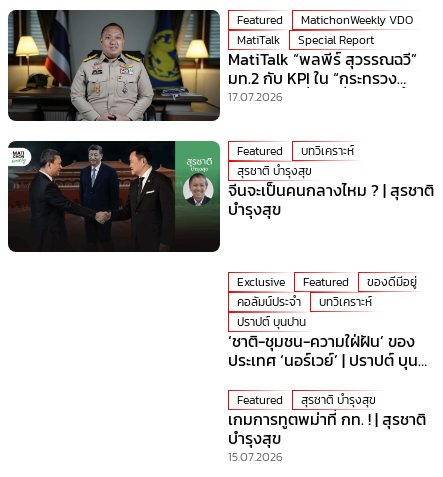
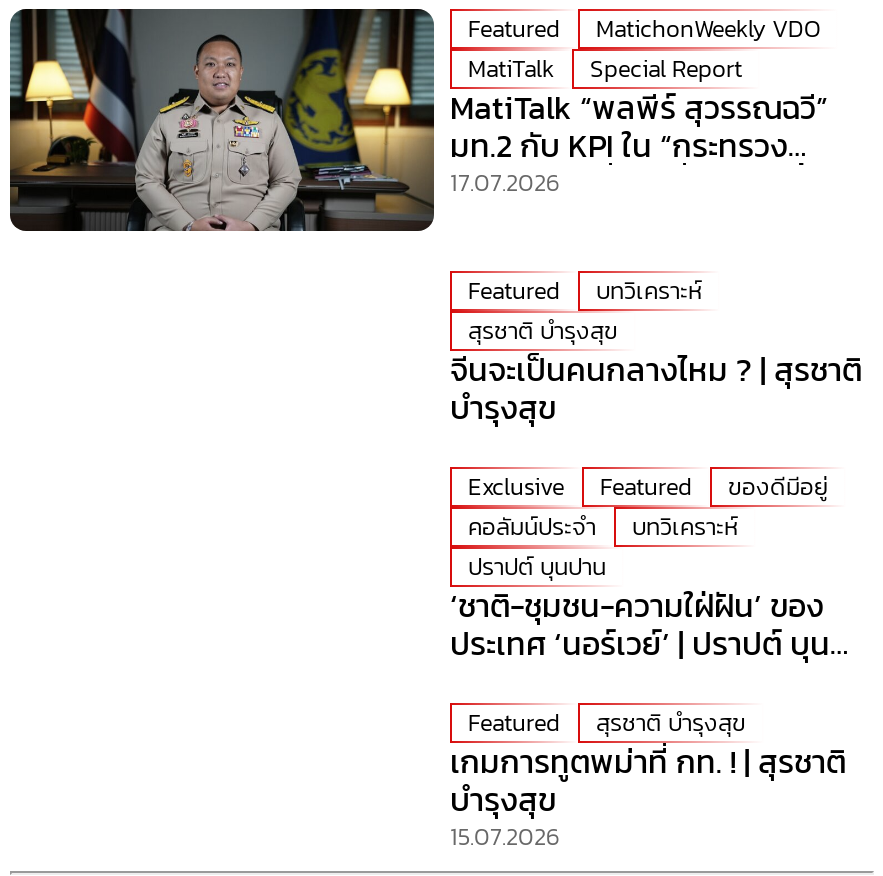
[7,140,221,253] [image] -> none

